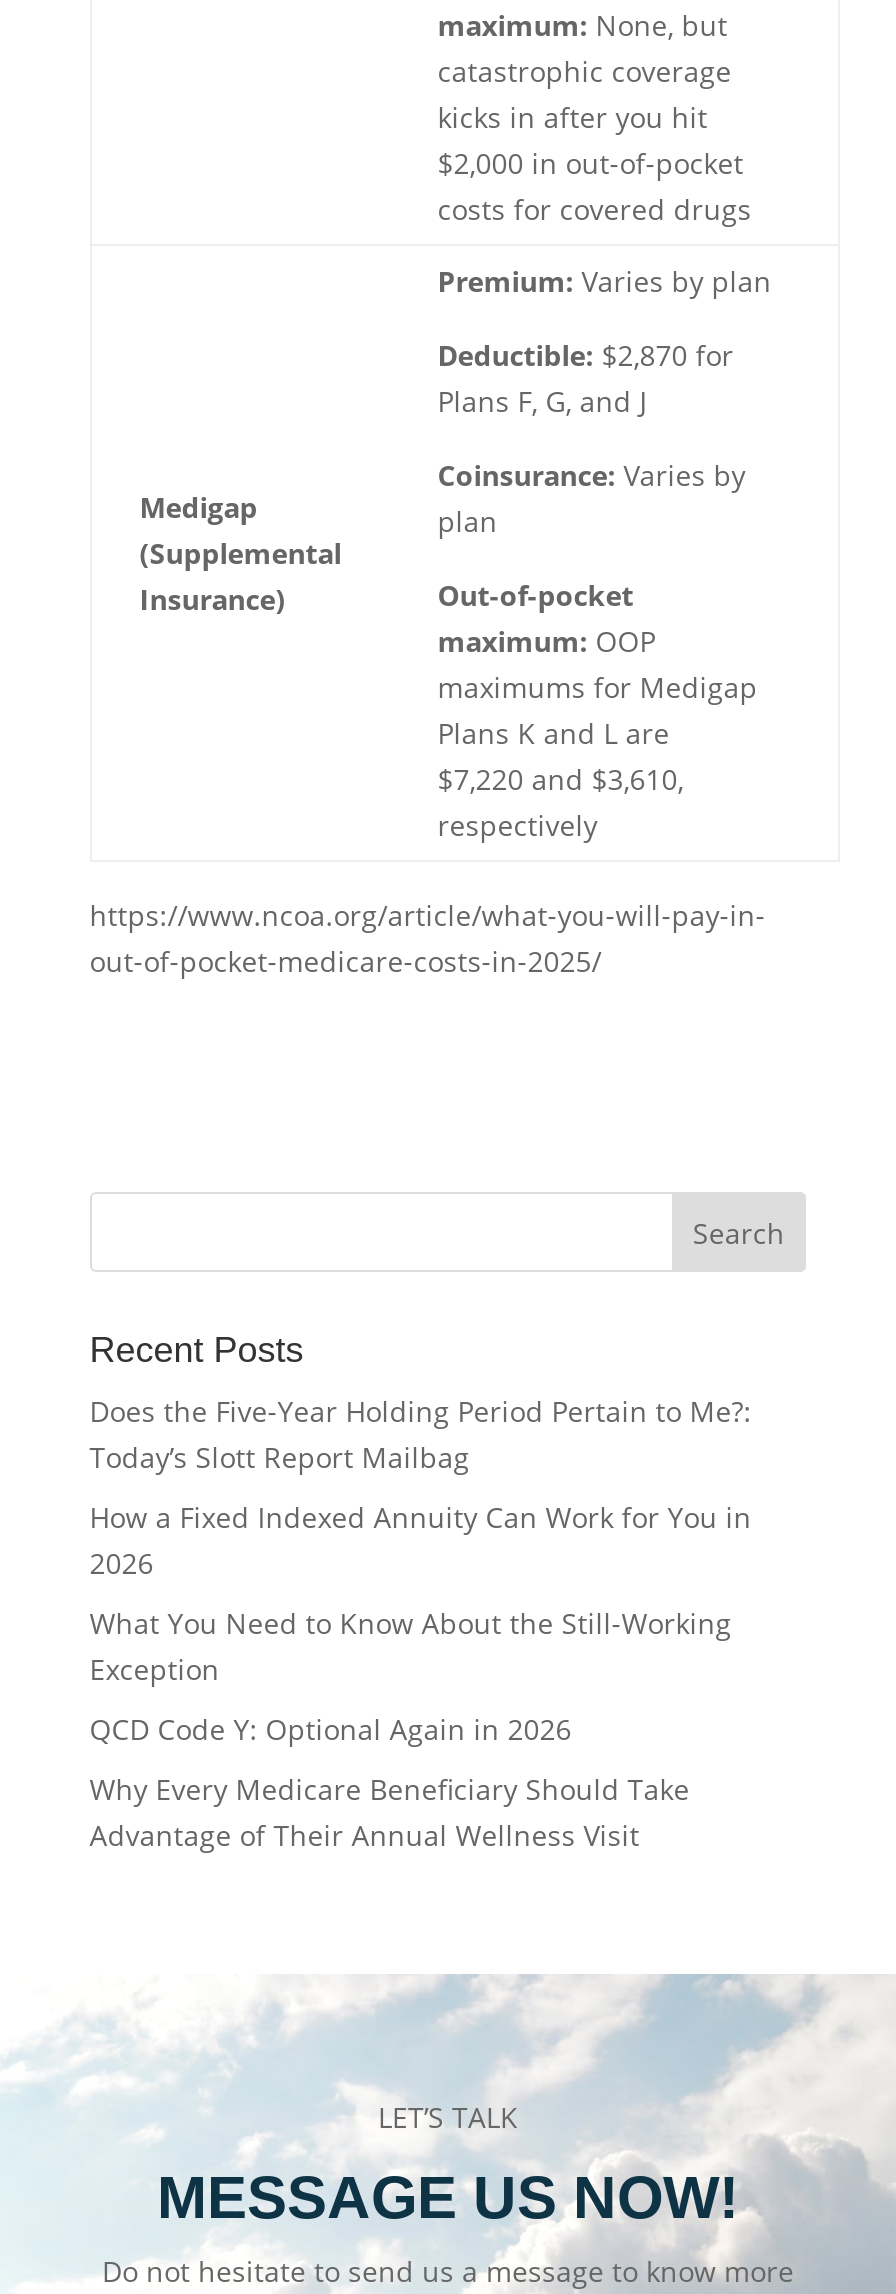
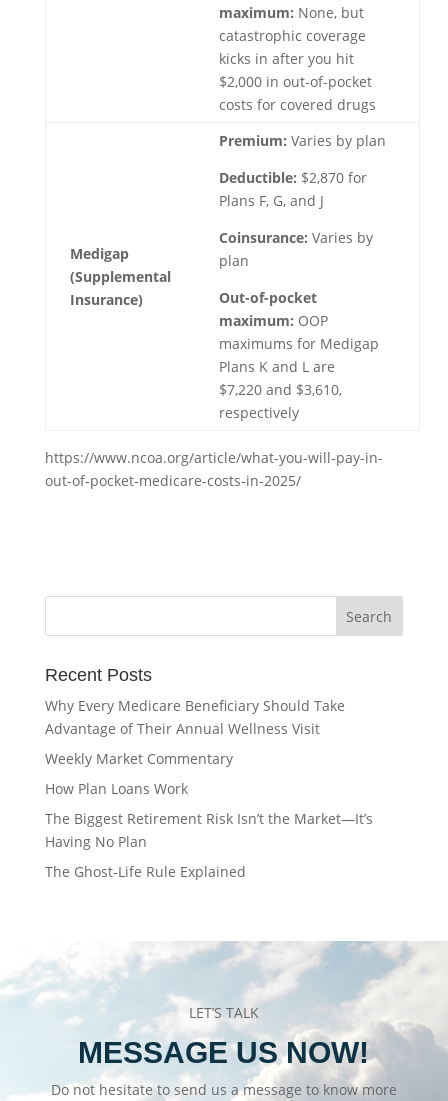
[90,1392,752,1748] Does the Five-Year Holding Period Pertain to Me?: | Today’s Slott Report Mailbag | How a Fixed Indexed Annuity Can Work for You in | 2026 | What You Need to Know About the Still-Working | Exception | QCD Code Y: Optional Again in 2026 -> none
moved [90,1770,690,1854] -> [45,696,345,738]: Why Every Medicare Beneficiary Should Take | Advantage of Their Annual Wellness Visit
none -> [45,749,373,881] Weekly Market Commentary | How Plan Loans Work | The Biggest Retirement Risk Isn’t the Market—It’s | Having No Plan | The Ghost-Life Rule Explained

